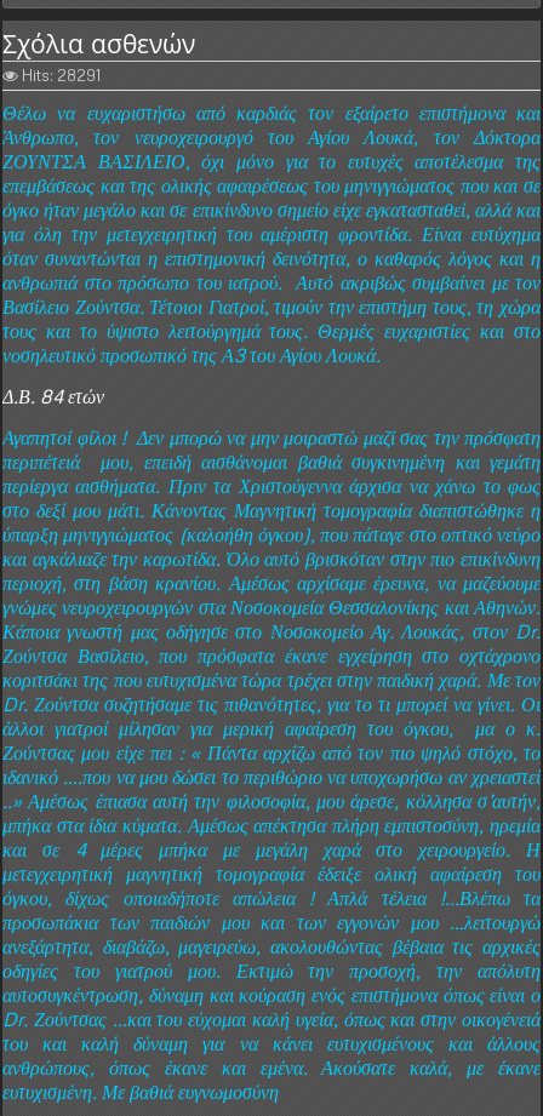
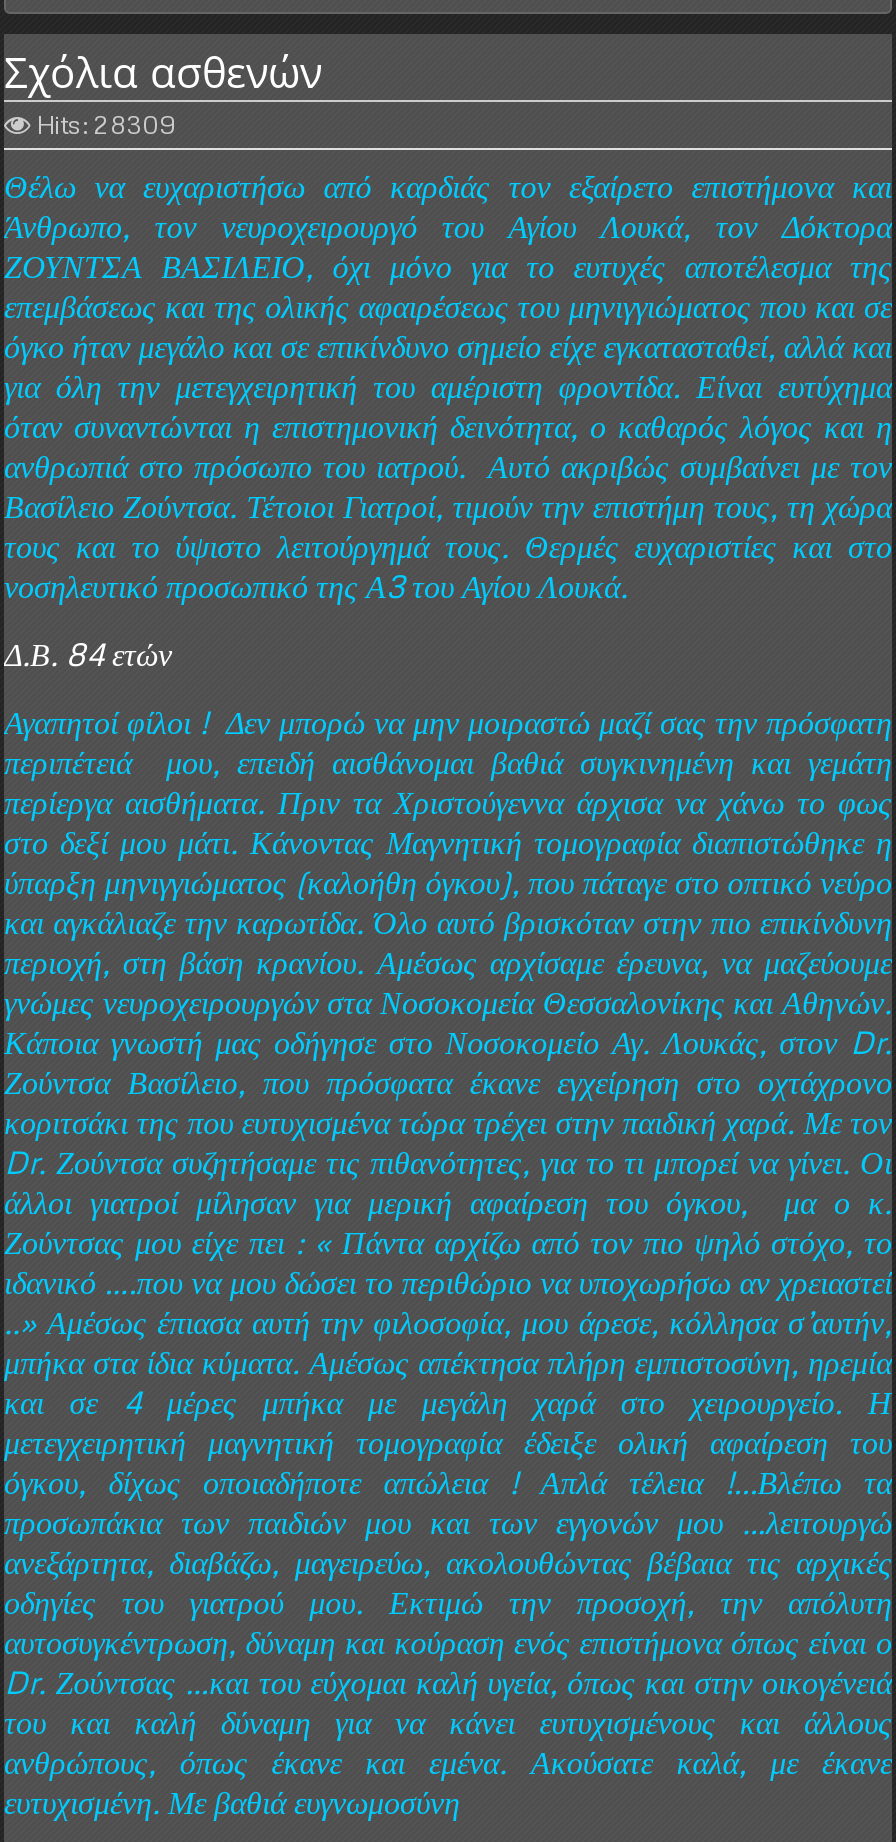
[18,65,101,84] Hits: 28291 -> [30,107,176,139] Hits: 28309

